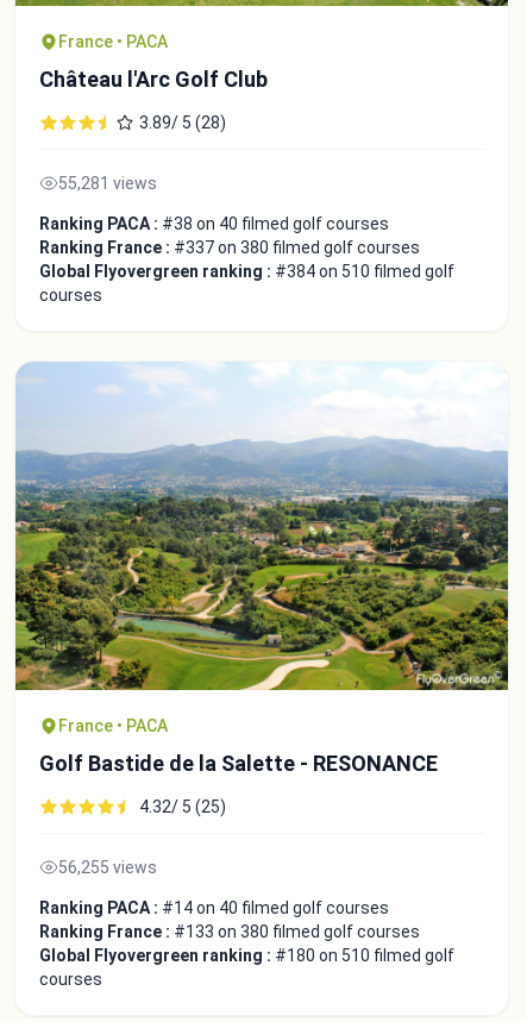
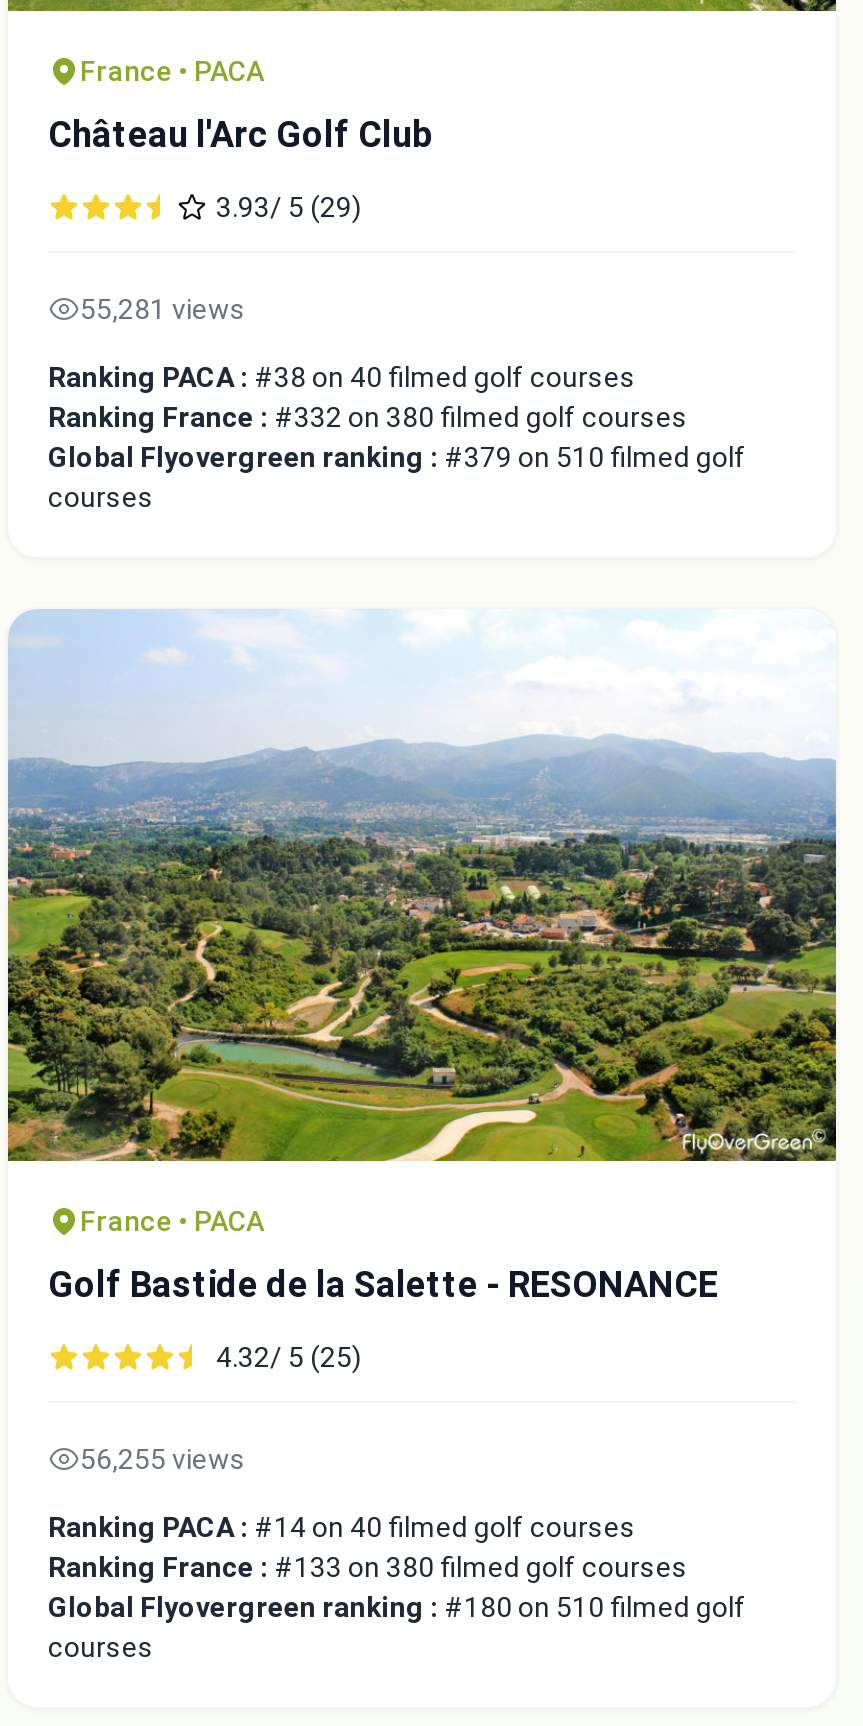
[139,113,226,132] 3.89/ 5 (28) -> [216,190,362,222] 3.93/ 5 (29)
[39,238,420,257] Ranking France : #337 on 380 filmed golf courses -> [48,400,688,432] Ranking France : #332 on 380 filmed golf courses
[39,262,454,281] Global Flyovergreen ranking : #384 on 510 filmed golf -> [48,440,746,472] Global Flyovergreen ranking : #379 on 510 filmed golf

